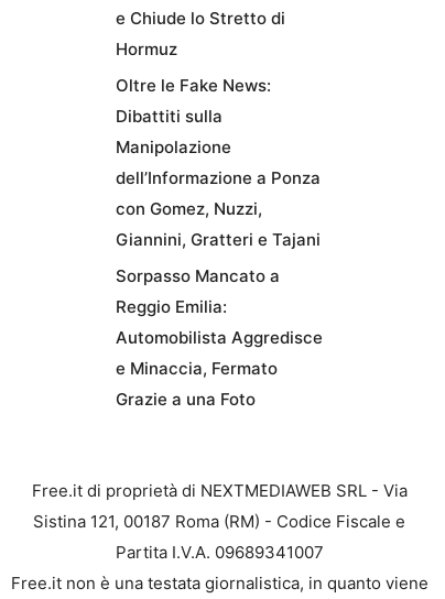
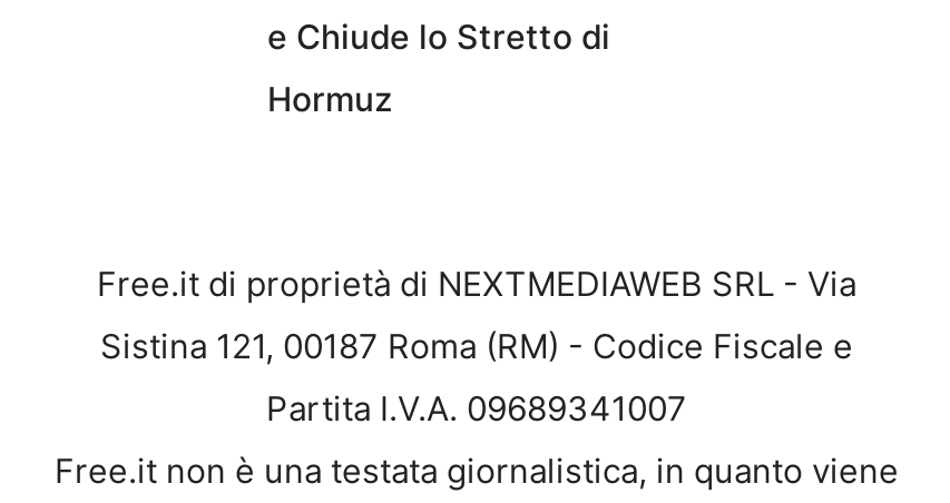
[116,75,323,410] Oltre le Fake News: | Dibattiti sulla | Manipolazione | dell’Informazione a Ponza | con Gomez, Nuzzi, | Giannini, Gratteri e Tajani | Sorpasso Mancato a | Reggio Emilia: | Automobilista Aggredisce | e Minaccia, Fermato | Grazie a una Foto -> none

